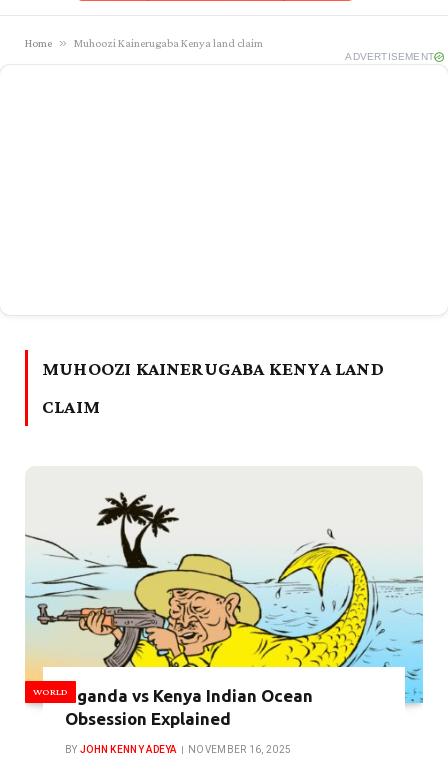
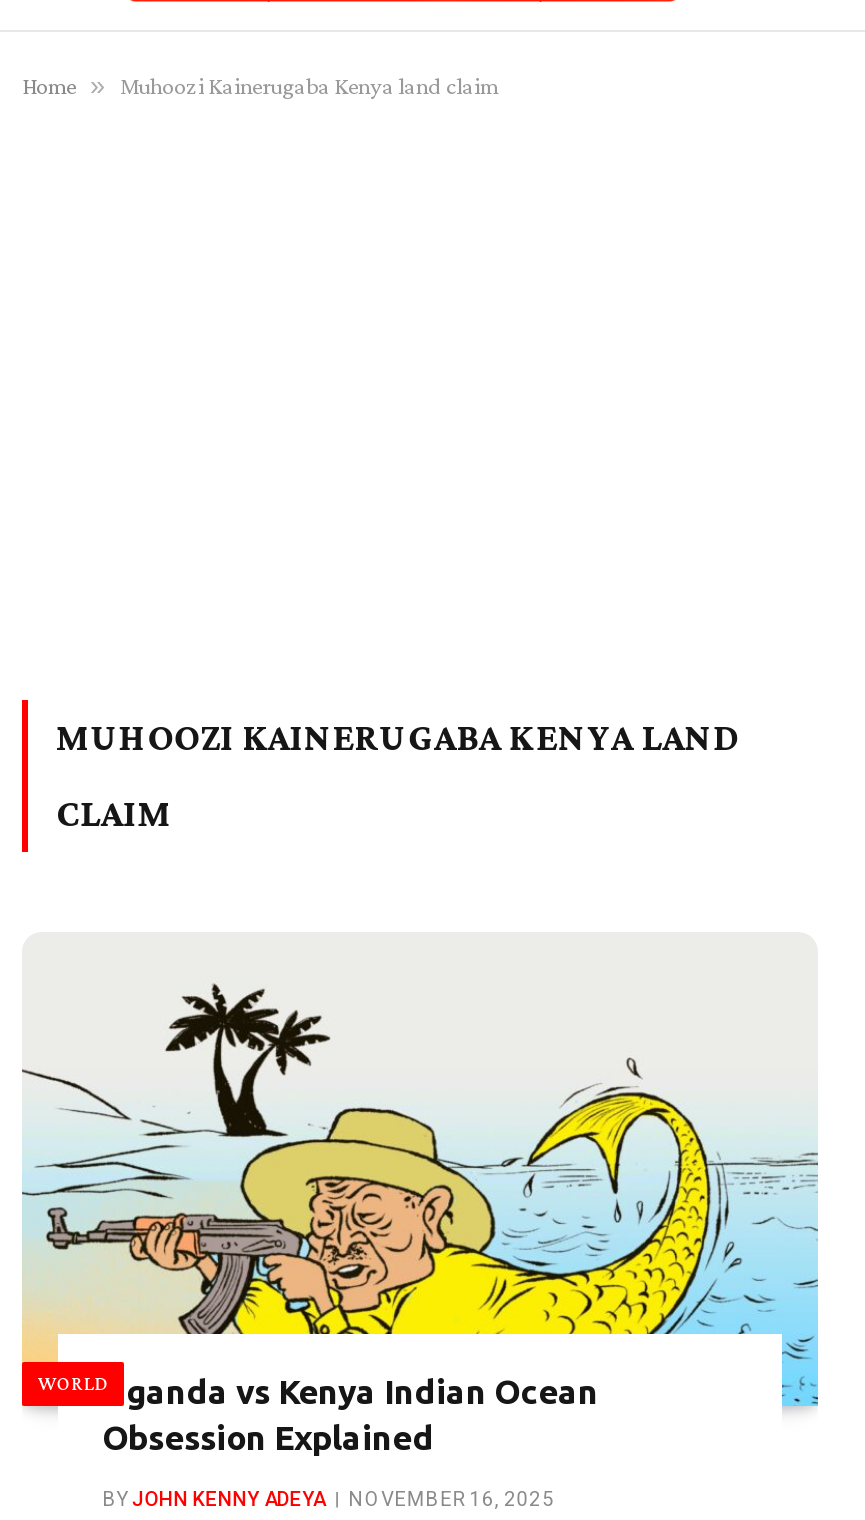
[345,51,434,62] ADVERTISEMENT -> none

